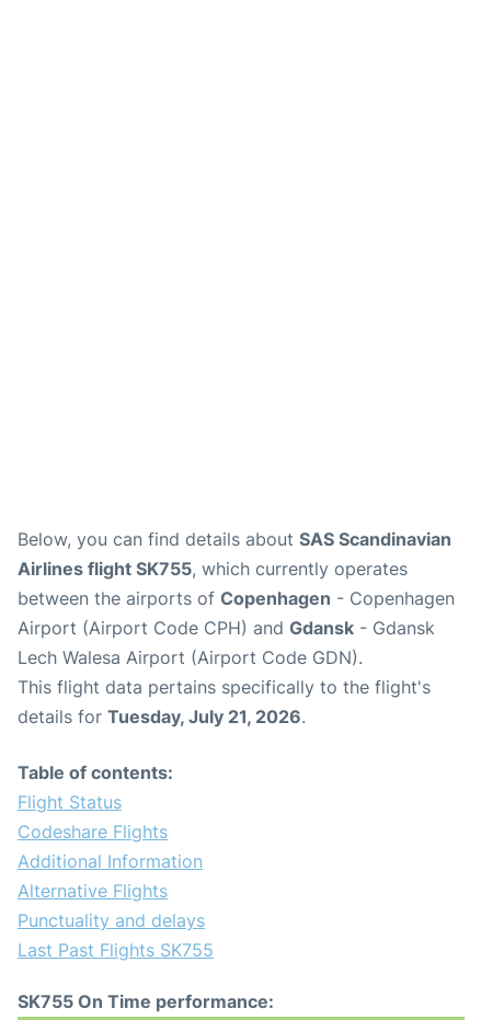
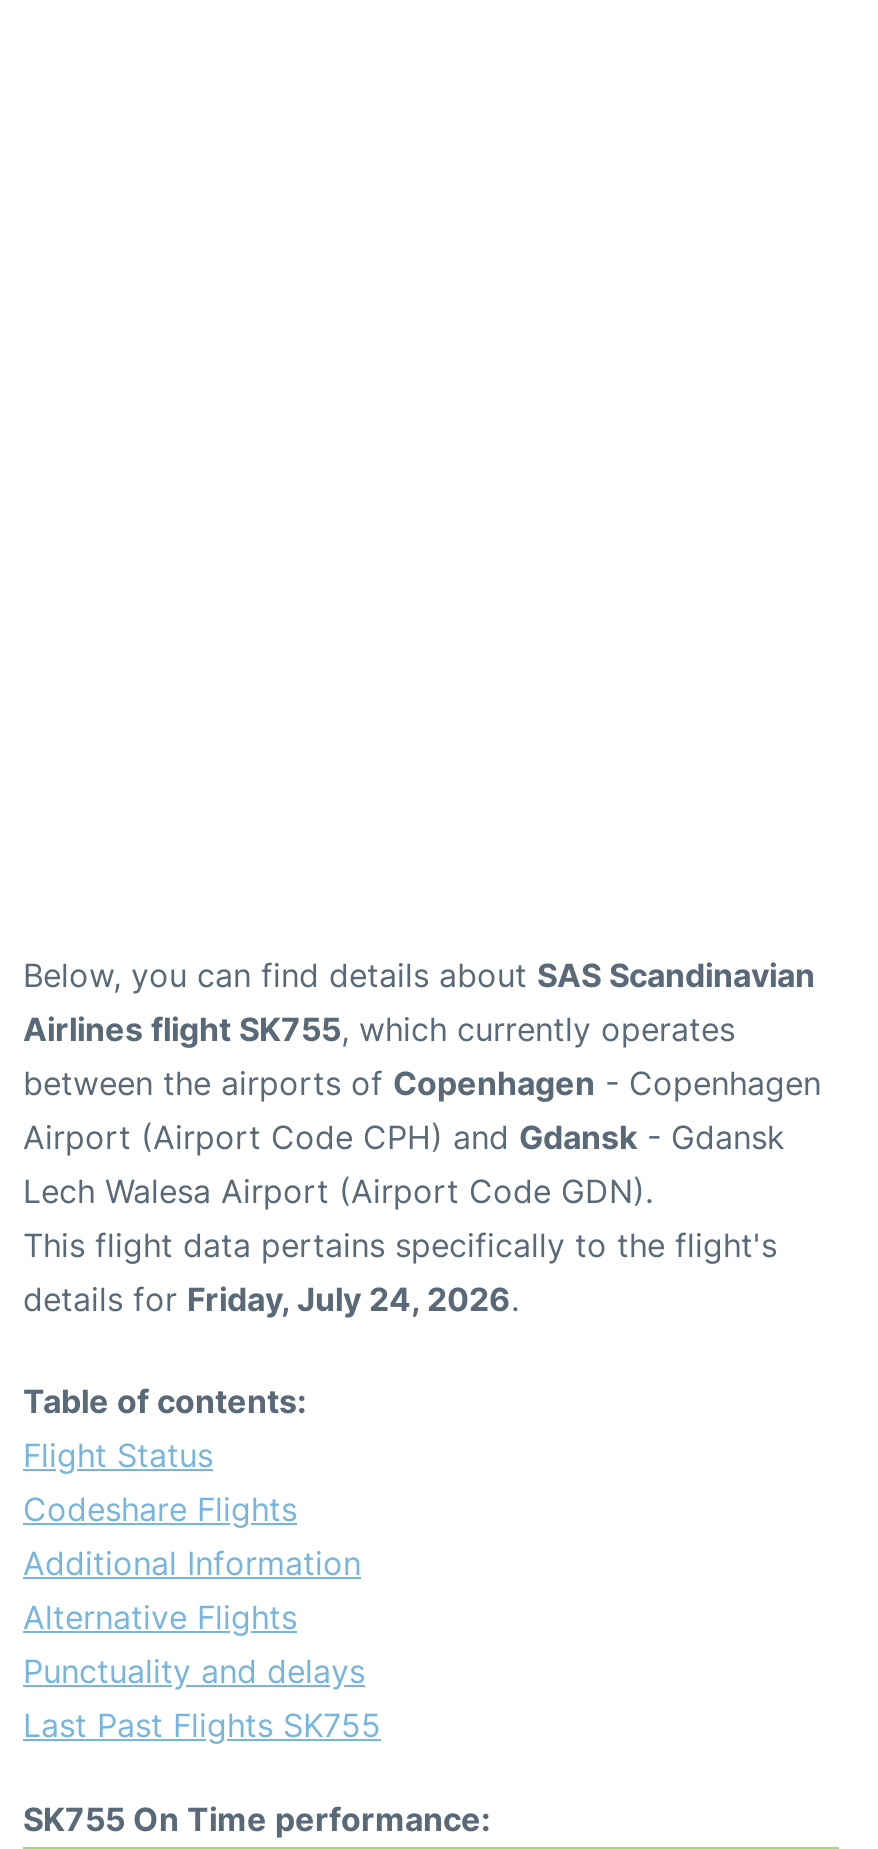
[18,706,306,727] details for Tuesday, July 21, 2026. -> [23,1279,519,1319] details for Friday, July 24, 2026.

